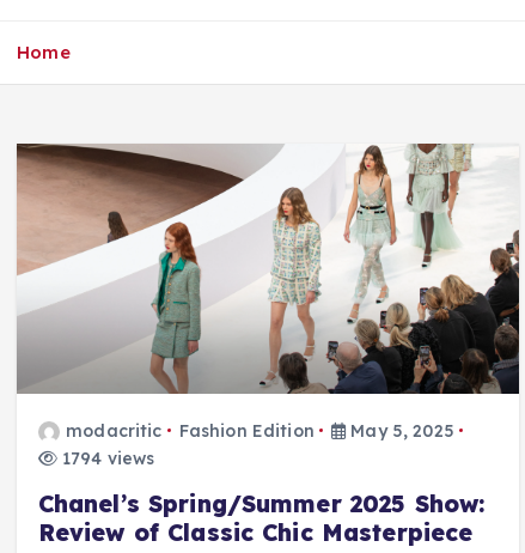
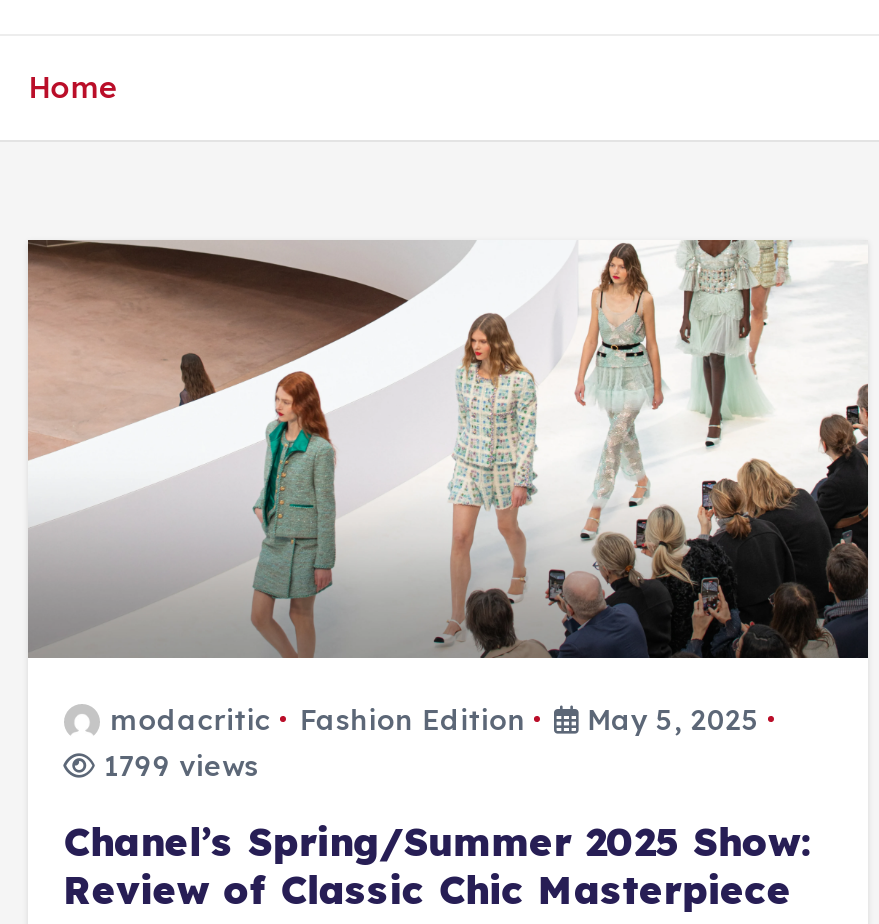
[57,447,155,469] 1794 views -> [96,747,259,783] 1799 views

